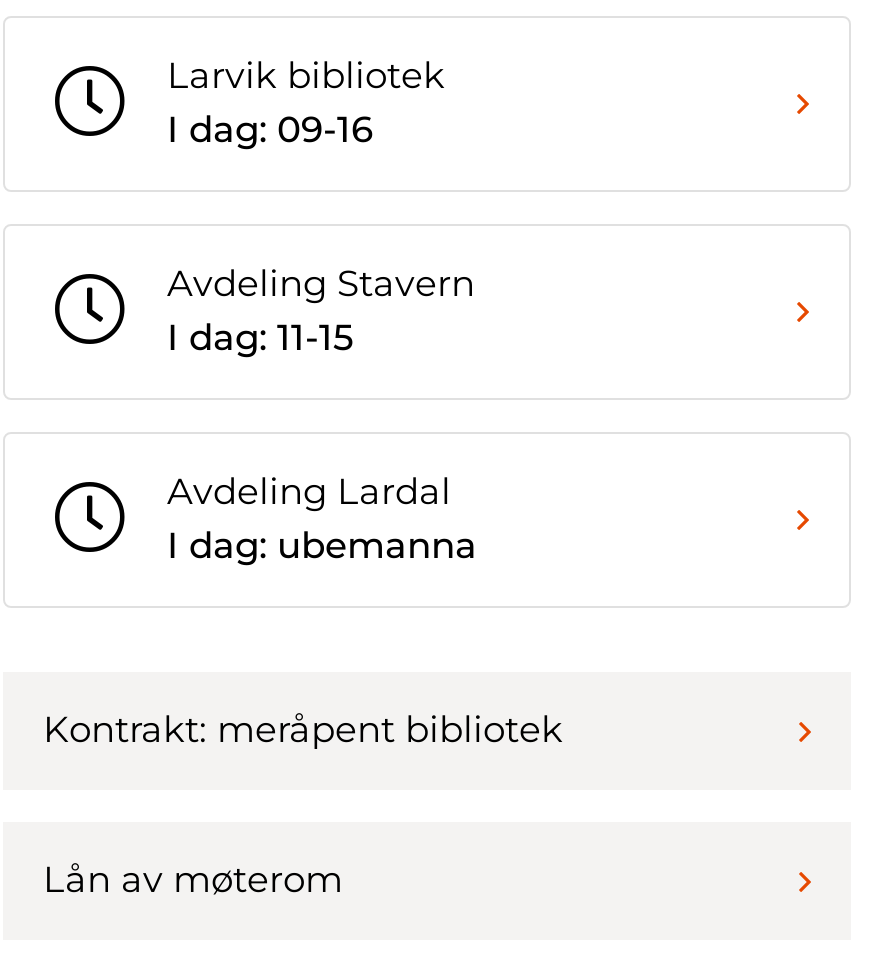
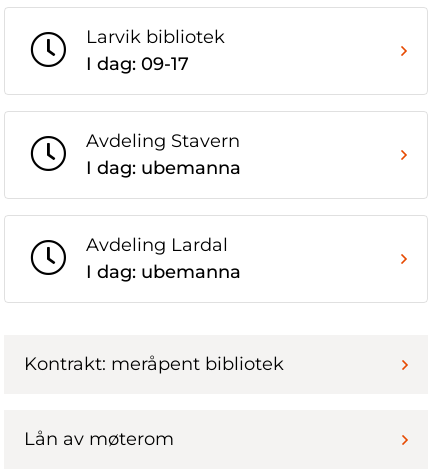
[167,109,373,153] I dag: 09-16 -> [86,53,189,75] I dag: 09-17
[167,317,353,361] I dag: 11-15 -> [86,157,241,179] I dag: ubemanna

